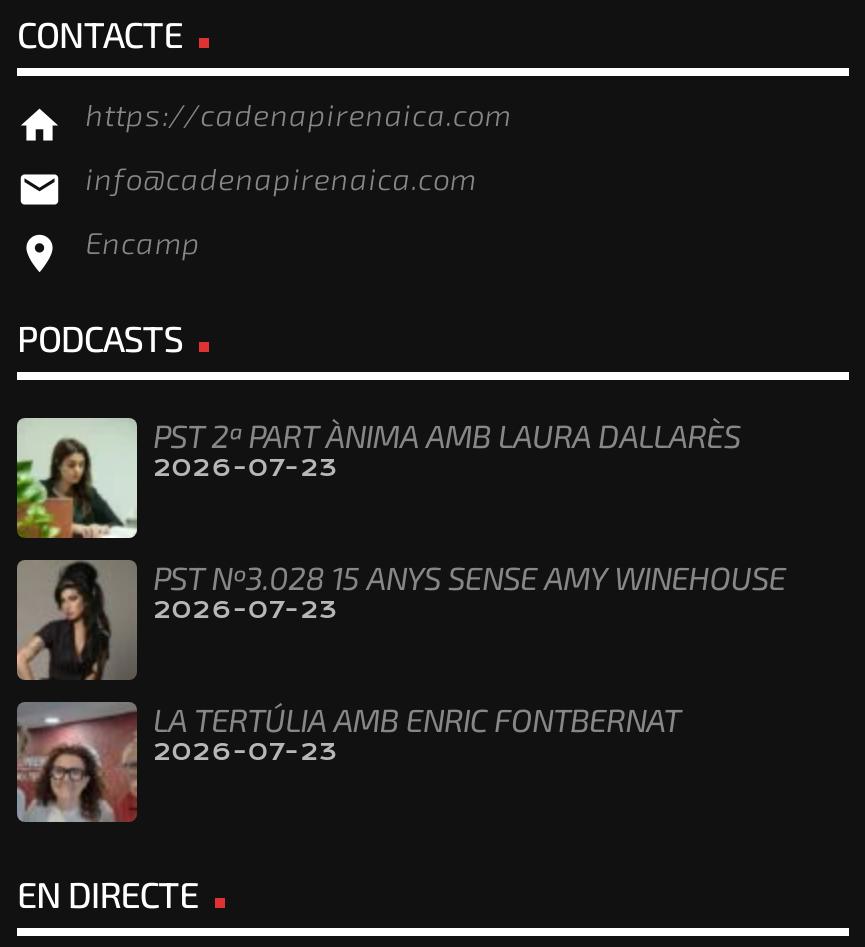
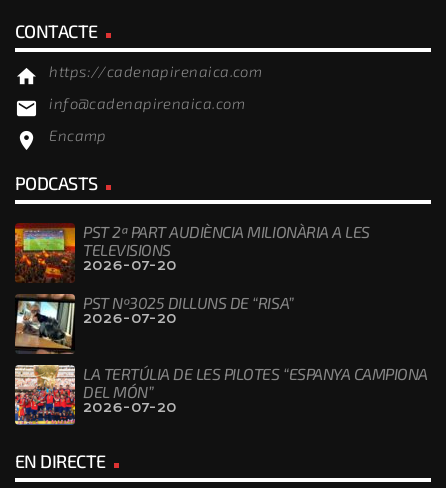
[15,416,740,540] [image] | PST 2ª PART ÀNIMA AMB LAURA DALLARÈS | 2026-07-23 -> [14,222,370,283] [image] | PST 2ª PART AUDIÈNCIA MILIONÀRIA A LES | TELEVISIONS | 2026-07-20
[15,558,786,680] [image] | PST Nº3.028 15 ANYS SENSE AMY WINEHOUSE | 2026-07-23 -> [15,293,294,355] [image] | PST Nº3025 DILLUNS DE “RISA” | 2026-07-20
[15,700,680,822] [image] | LA TERTÚLIA AMB ENRIC FONTBERNAT | 2026-07-23 -> [14,364,428,425] [image] | LA TERTÚLIA DE LES PILOTES “ESPANYA CAMPIONA | DEL MÓN” | 2026-07-20

